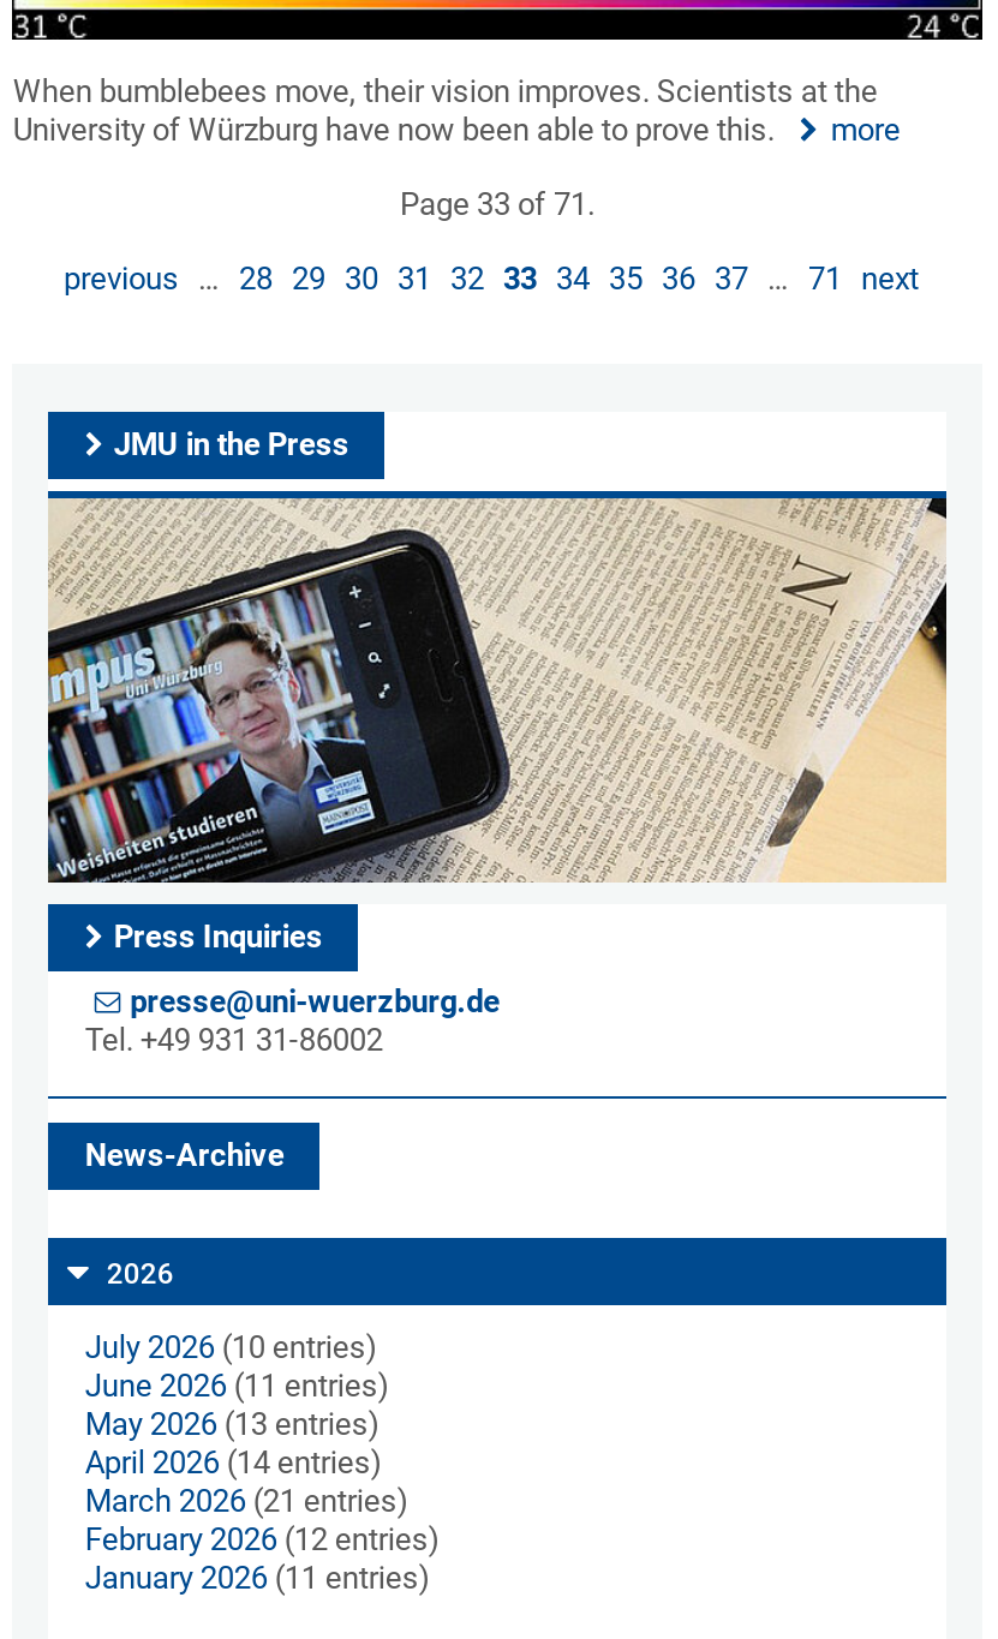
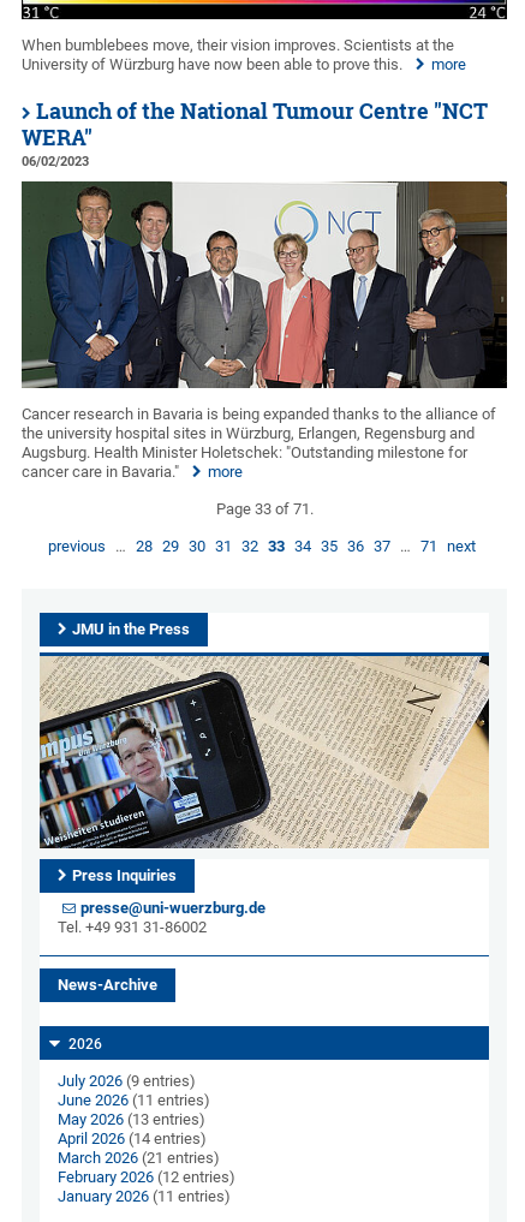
none -> [22,180,507,480] [image] | Cancer research in Bavaria is being expanded thanks to the alliance of | the university hospital sites in Würzburg, Erlangen, Regensburg and | Augsburg. Health Minister Holetschek: "Outstanding milestone for | cancer care in Bavaria." | more
none -> [22,97,488,169] Launch of the National Tumour Centre "NCT | WERA" | 06/02/2023
[85,1330,378,1366] July 2026 (10 entries) -> [58,1072,196,1090] July 2026 (9 entries)

